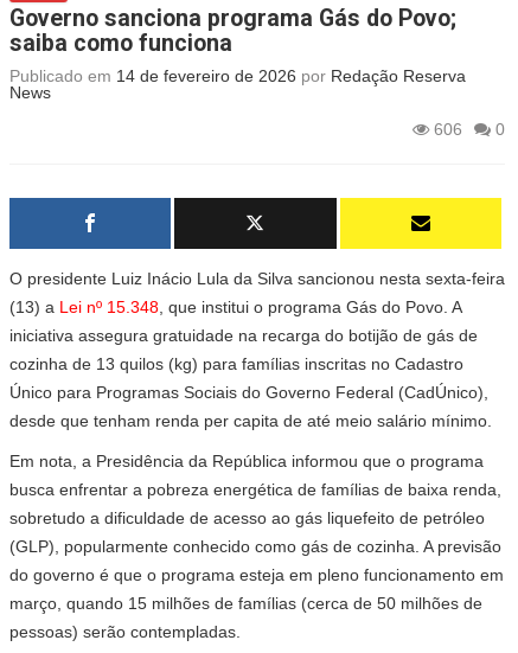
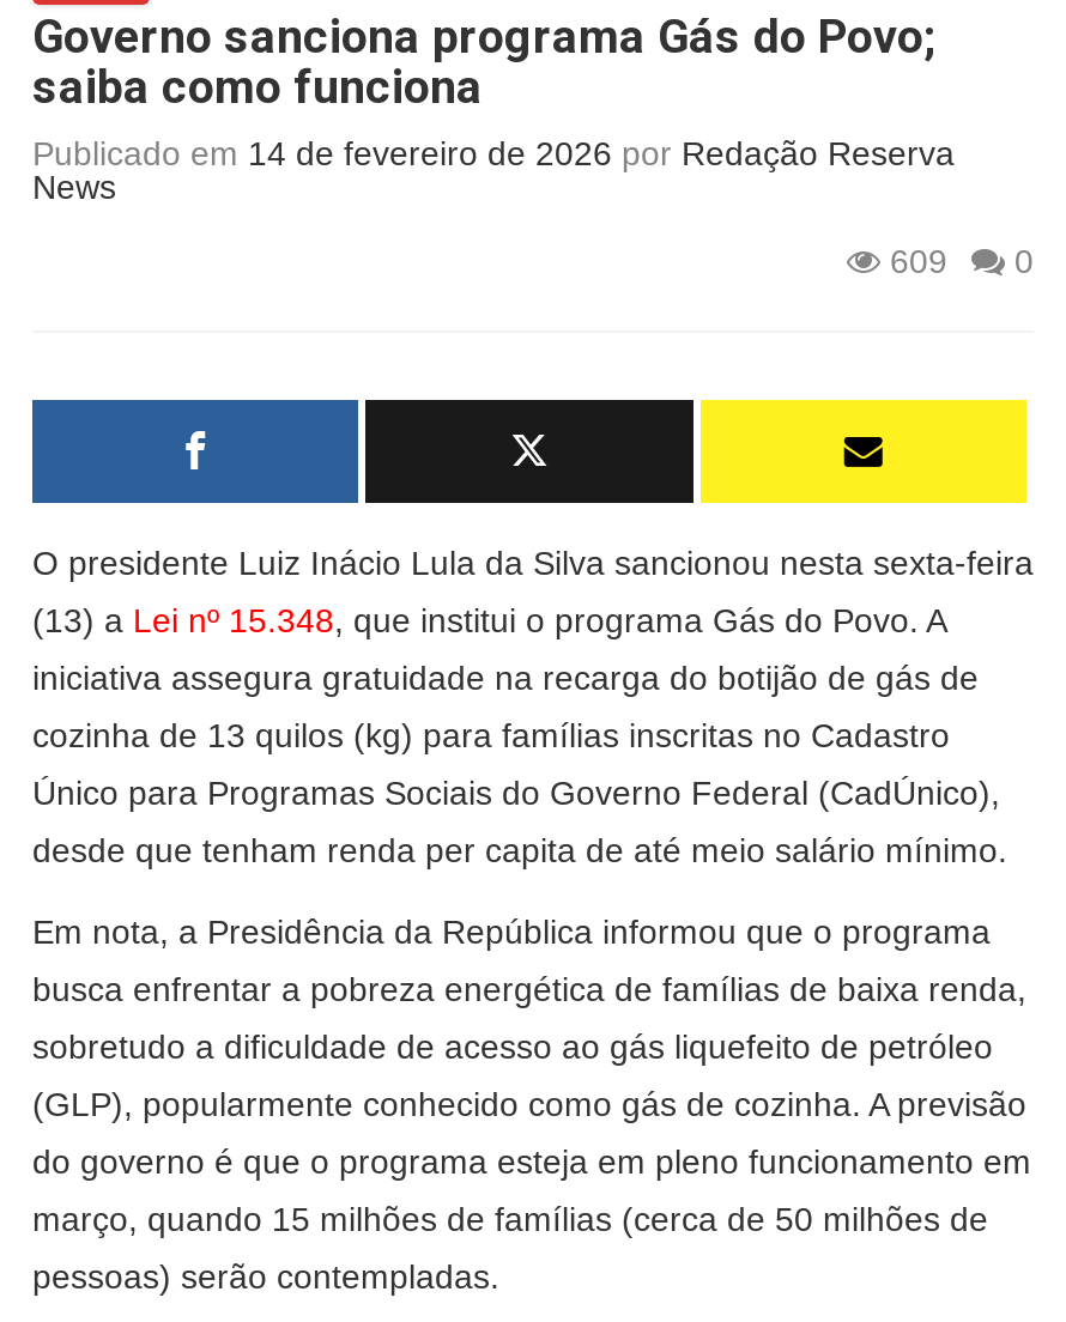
[429,120,505,139] 606 0 -> [880,242,1034,281] 609 0

